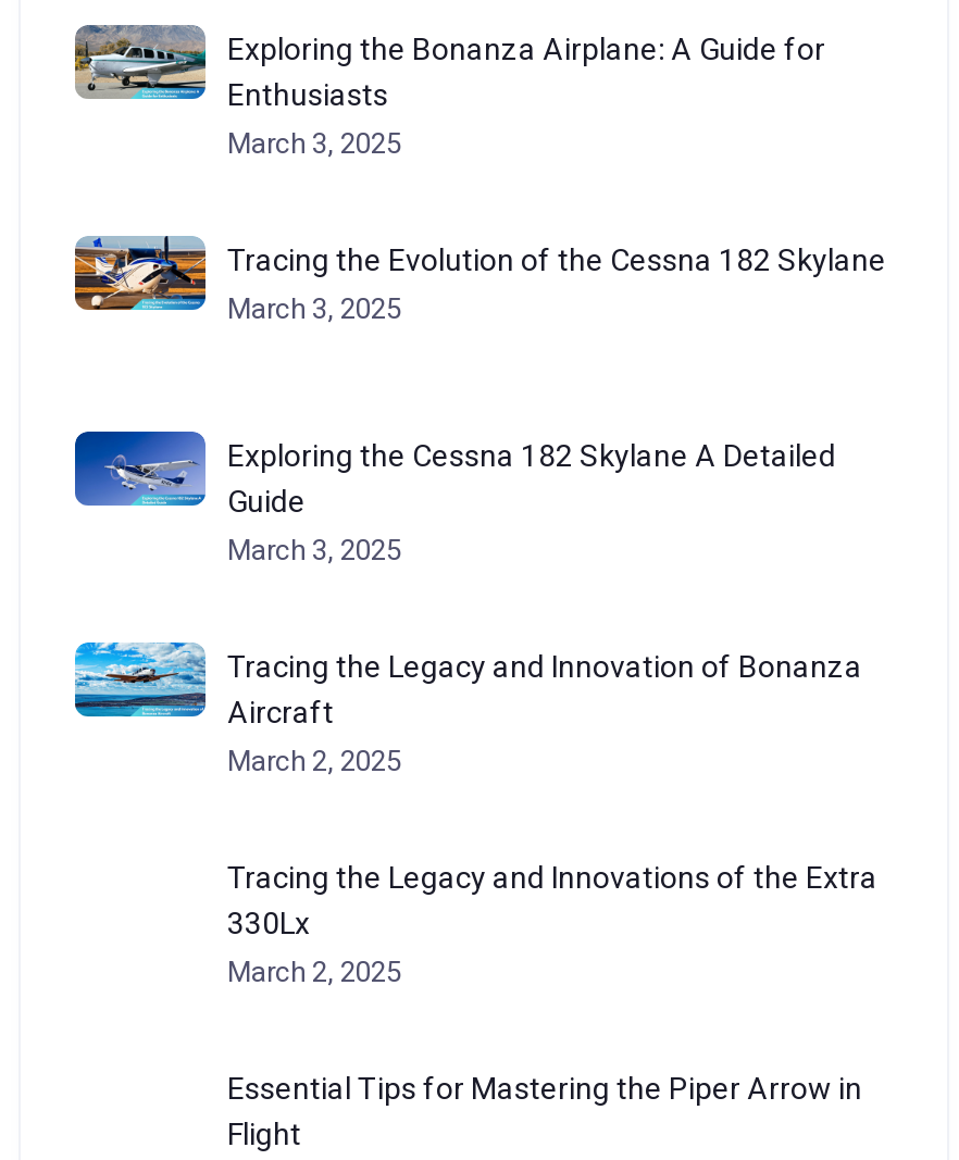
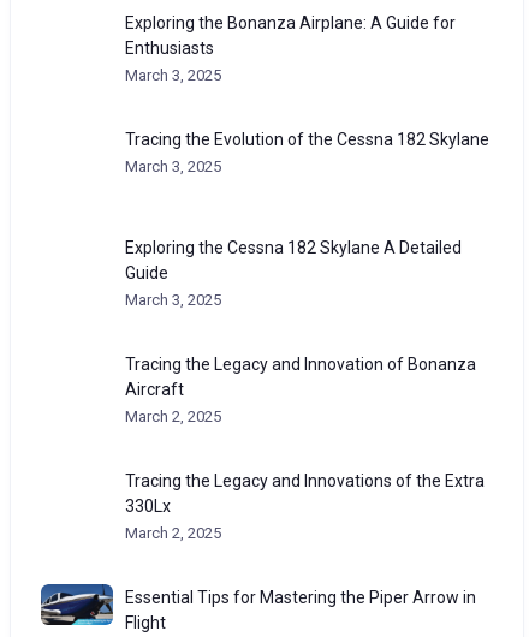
[73,23,208,101] [image] -> none
[73,234,208,312] [image] -> none
[73,429,208,508] [image] -> none
[73,640,208,719] [image] -> none
none -> [40,583,114,626] [image]

